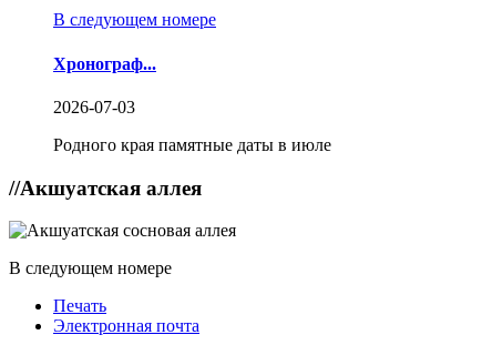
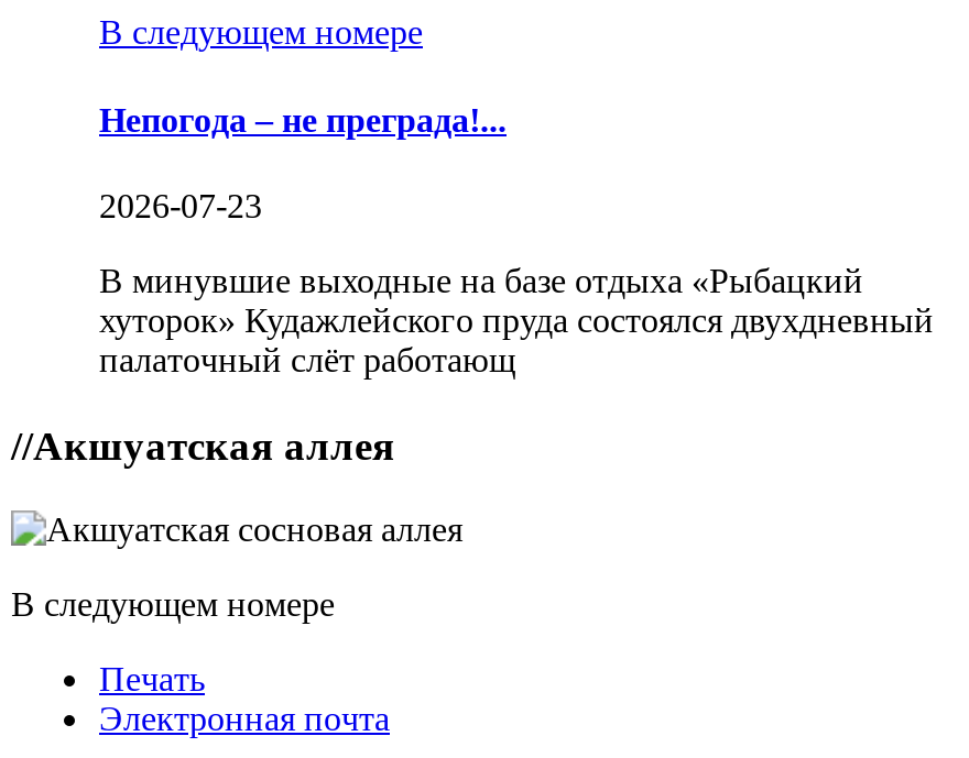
[53,54,156,73] Хронограф... -> [99,100,507,138] Непогода – не преграда!...
[53,98,135,116] 2026-07-03 -> [99,187,262,224] 2026-07-23
[53,135,331,154] Родного края памятные даты в июле -> [99,262,934,378] В минувшие выходные на базе отдыха «Рыбацкий | хуторок» Кудажлейского пруда состоялся двухдневный | палаточный слёт работающ

